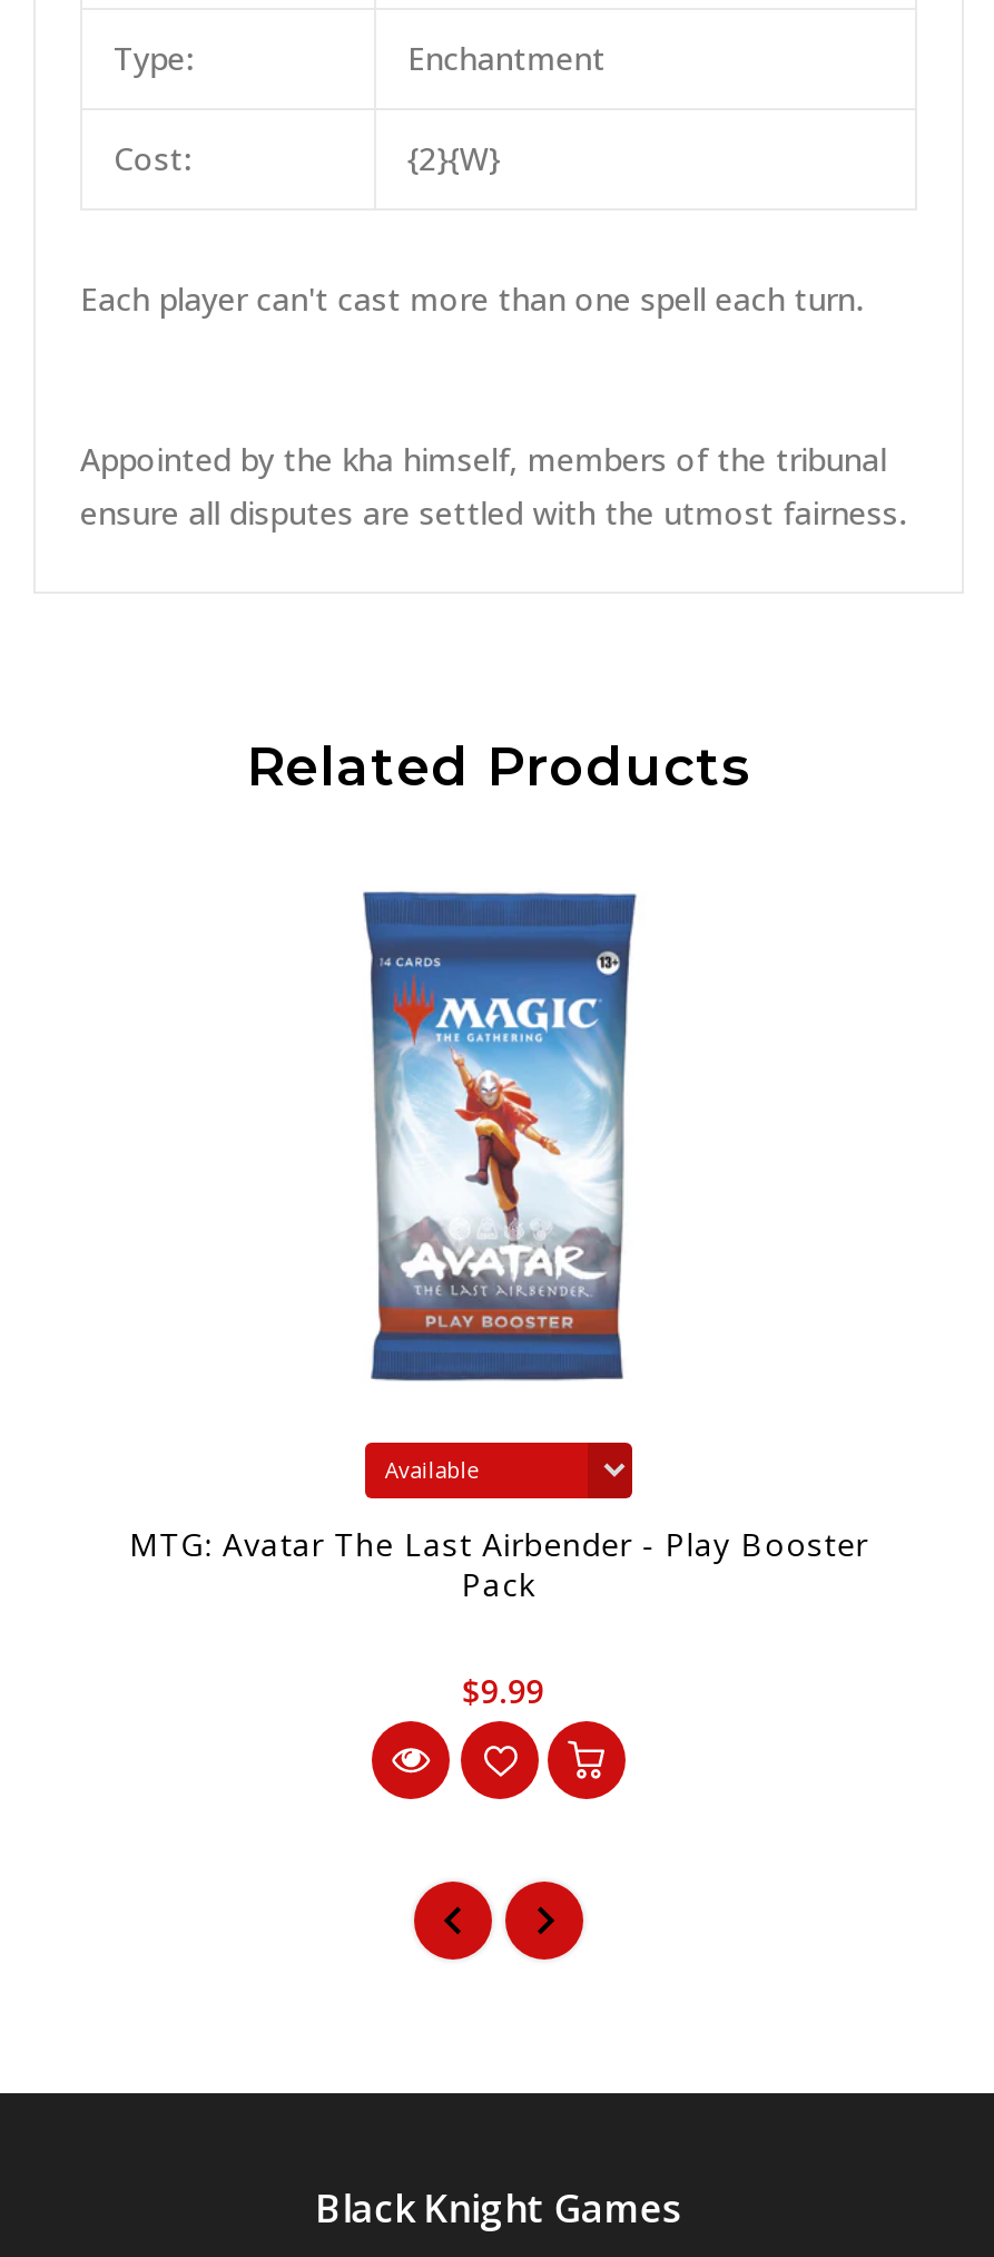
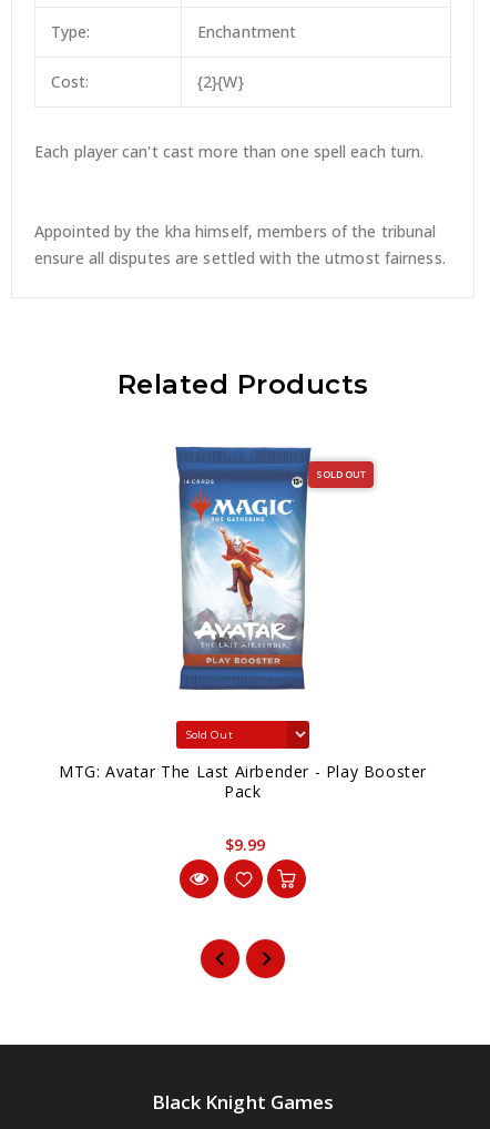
none -> [316,466,366,481] SOLD OUT

